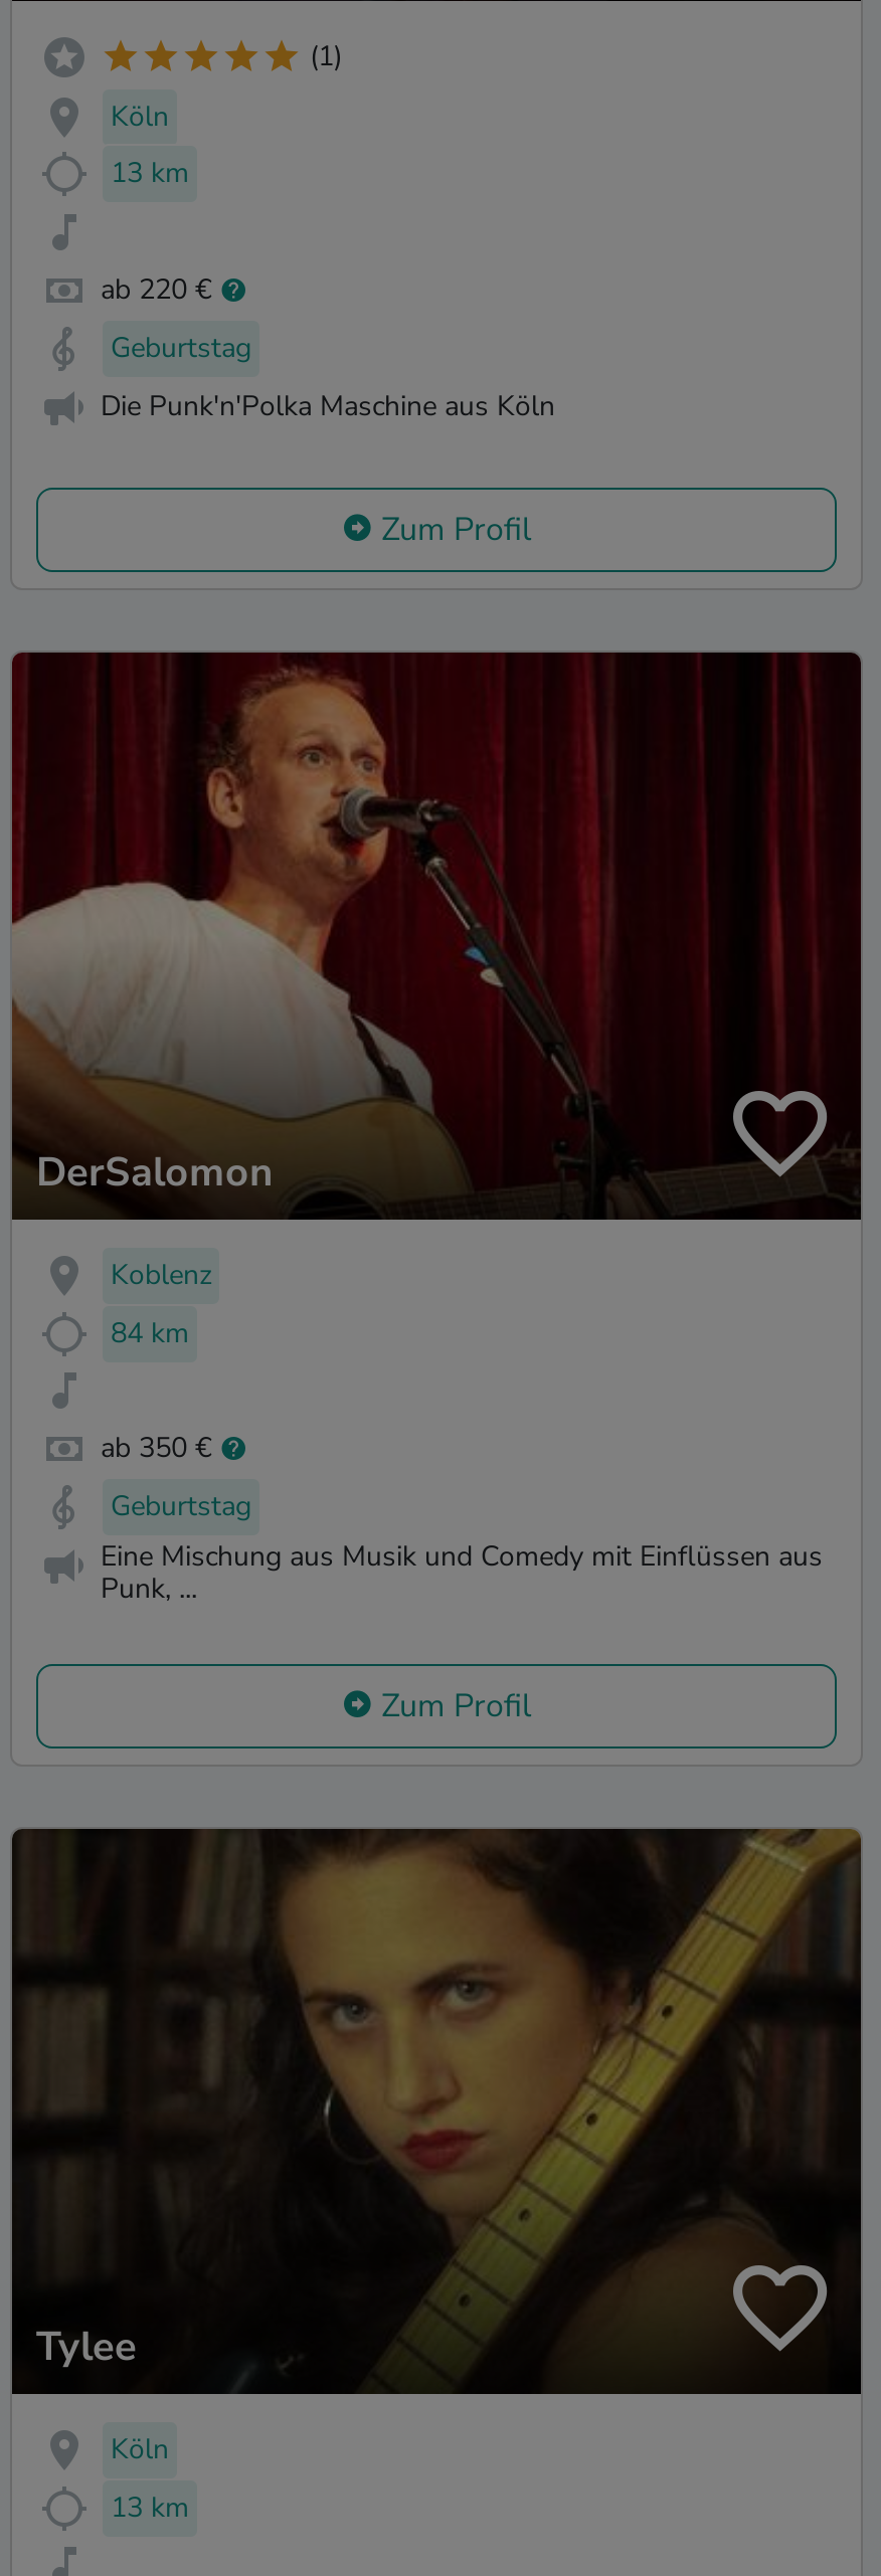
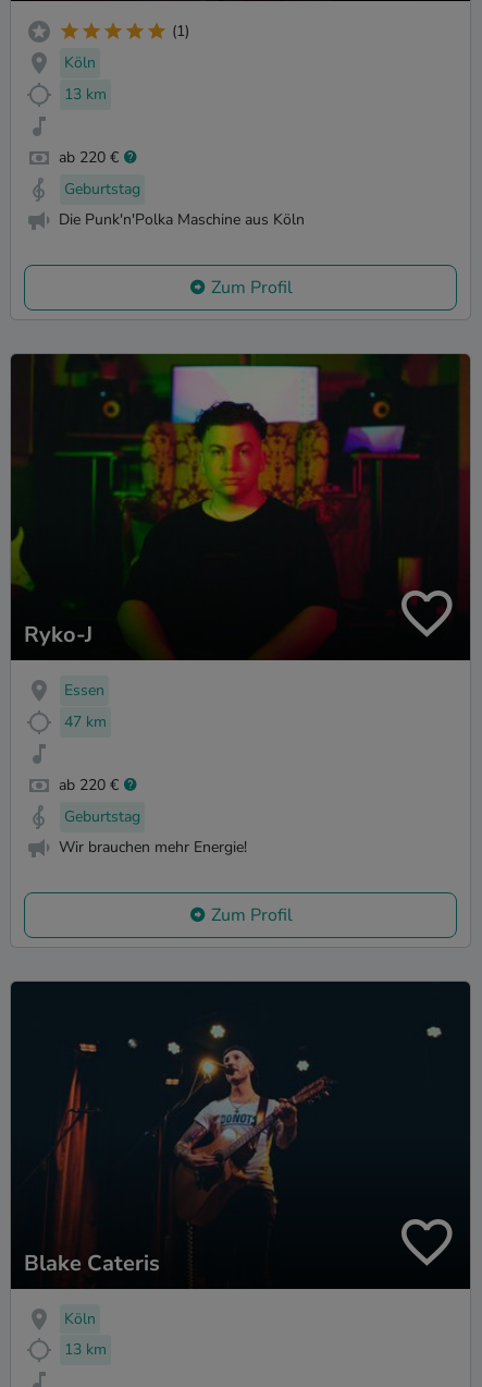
[10,650,861,1223] [image] | DerSalomon -> [10,353,470,661] [image] | Ryko-J
[111,1256,211,1294] Koblenz -> [64,680,104,701] Essen
[111,1314,189,1352] 84 km -> [64,712,107,732] 47 km
[101,1429,211,1468] ab 350 € -> [59,774,119,795] ab 220 €
[101,1537,823,1608] Eine Mischung aus Musik und Comedy mit Einflüssen aus | Punk, ... -> [59,837,247,858] Wir brauchen mehr Energie!
[14,1826,861,2397] [image] | Tylee -> [12,981,470,1290] [image] | Blake Cateris

